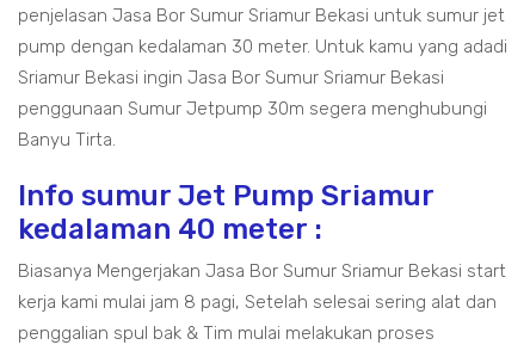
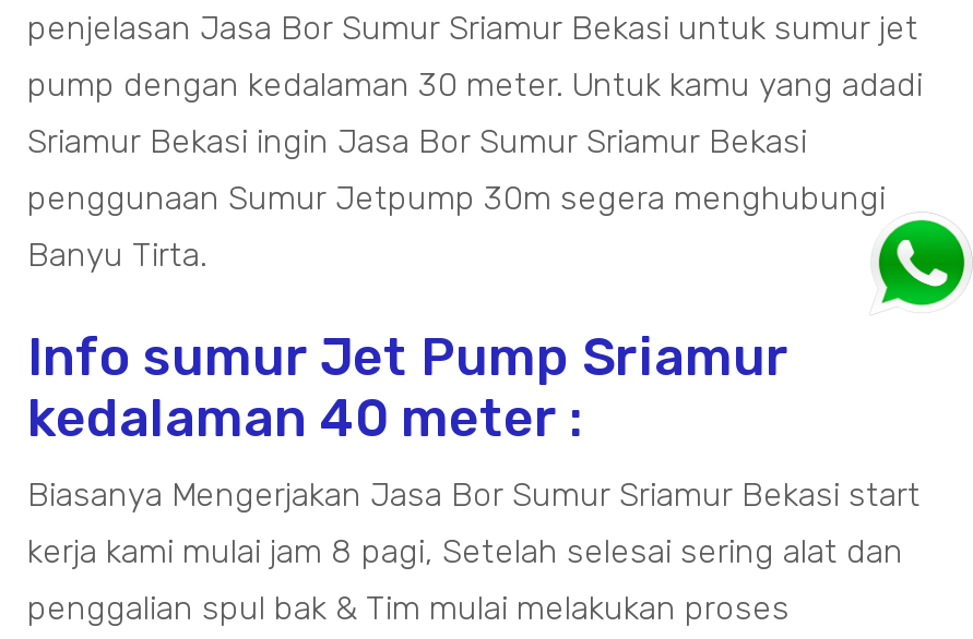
none -> [875,218,966,308] [image]

